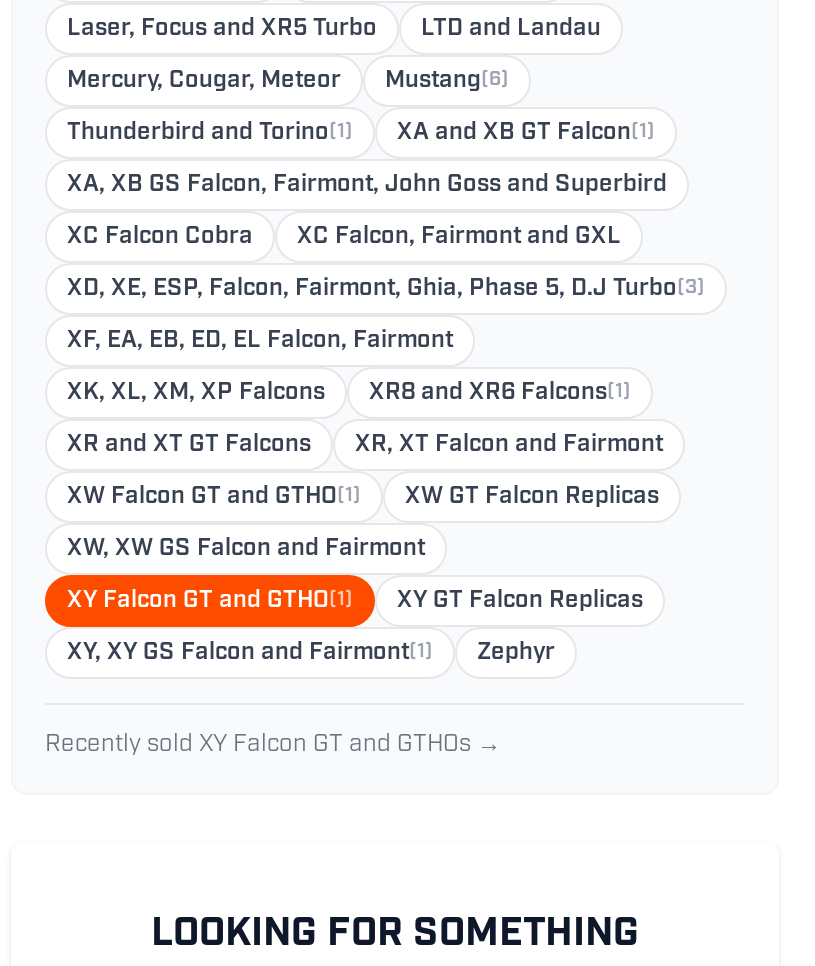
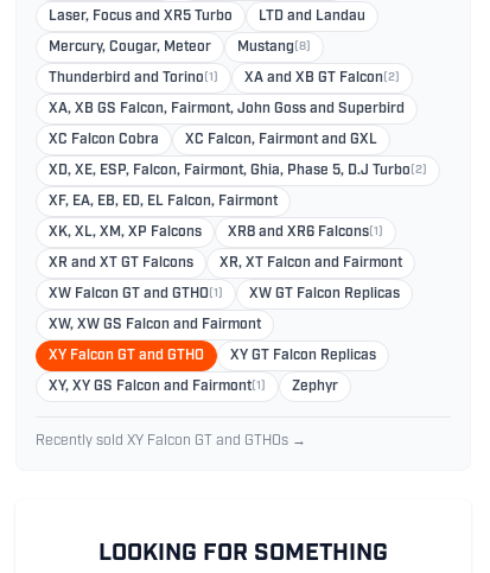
[67,69,509,93] Mercury, Cougar, Meteor Mustang(6) -> [49,41,311,55] Mercury, Cougar, Meteor Mustang(8)
[397,121,655,145] XA and XB GT Falcon(1) -> [244,72,400,86] XA and XB GT Falcon(2)
[67,277,705,301] XD, XE, ESP, Falcon, Fairmont, Ghia, Phase 5, D.J Turbo(3) -> [49,164,427,178] XD, XE, ESP, Falcon, Fairmont, Ghia, Phase 5, D.J Turbo(2)
[67,589,353,613] XY Falcon GT and GTHO(1) -> [49,349,204,363] XY Falcon GT and GTHO

